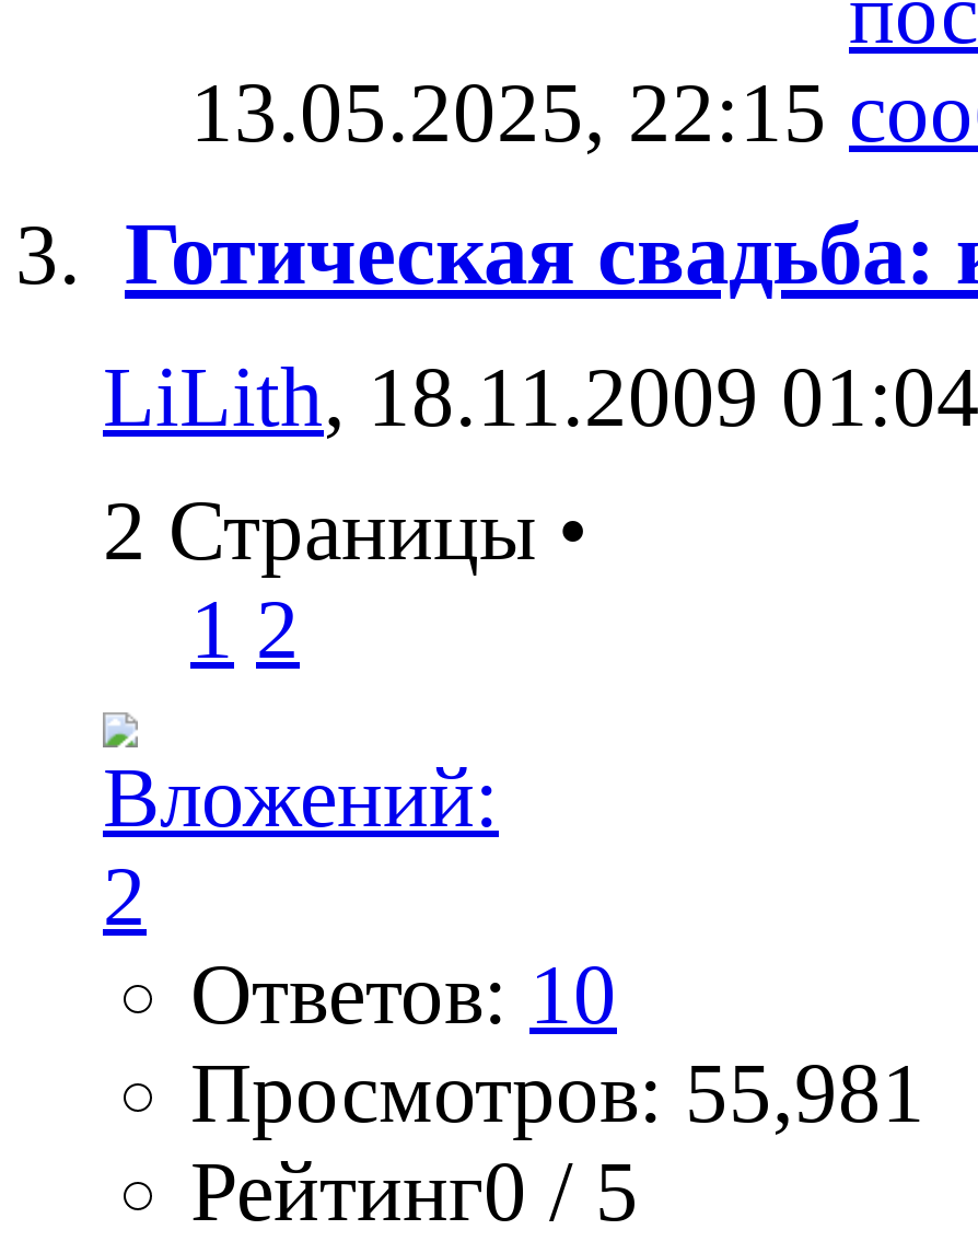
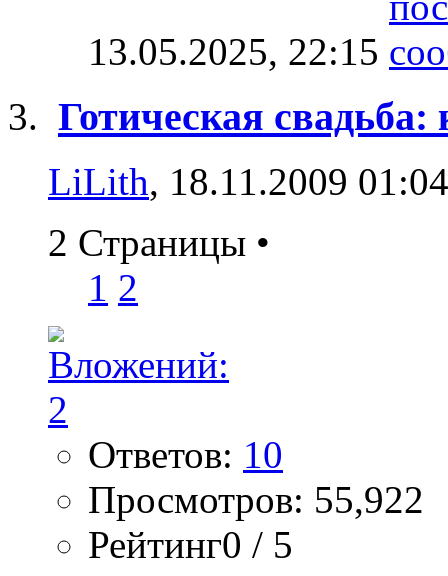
[190,1045,925,1139] Просмотров: 55,981 -> [88,478,424,521] Просмотров: 55,922

